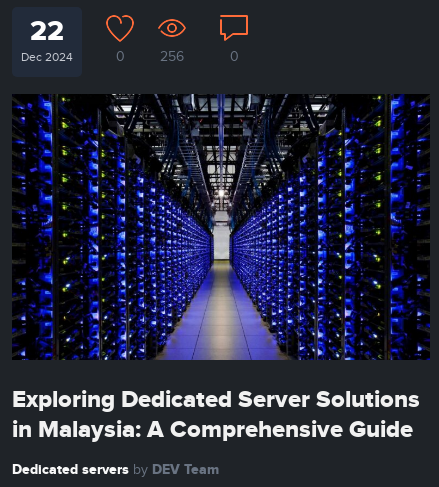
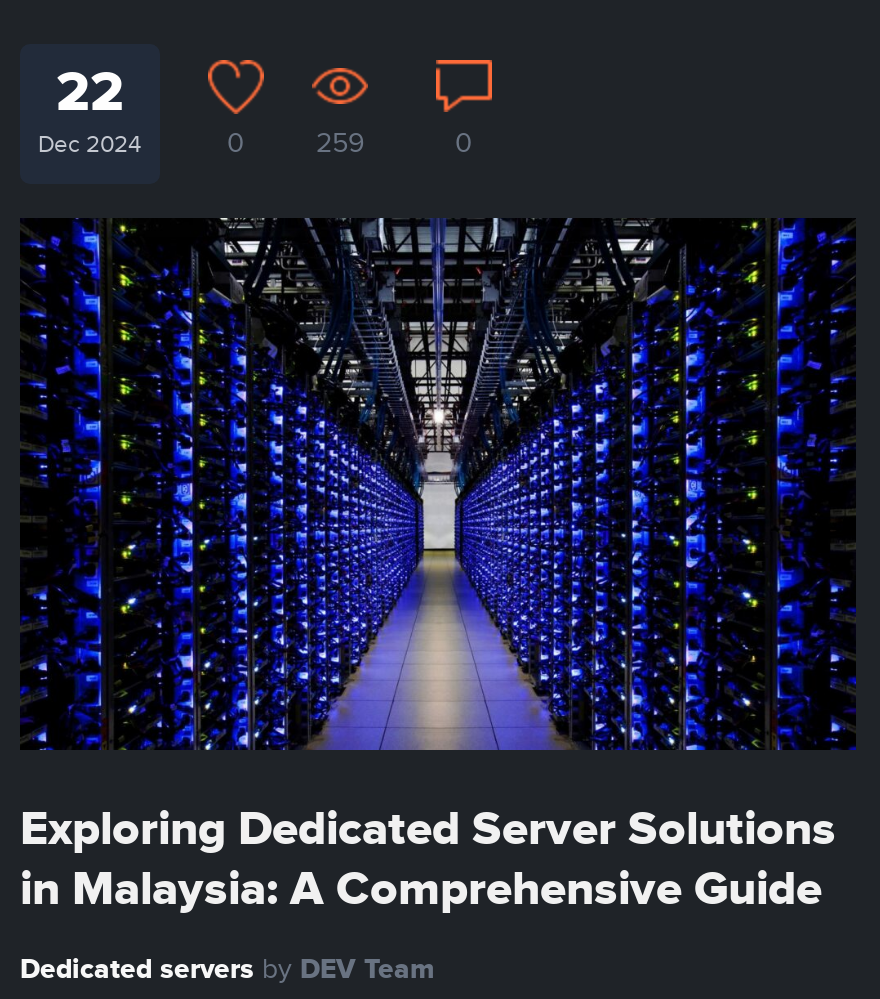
[160,49,184,65] 256 -> [316,128,364,160] 259

